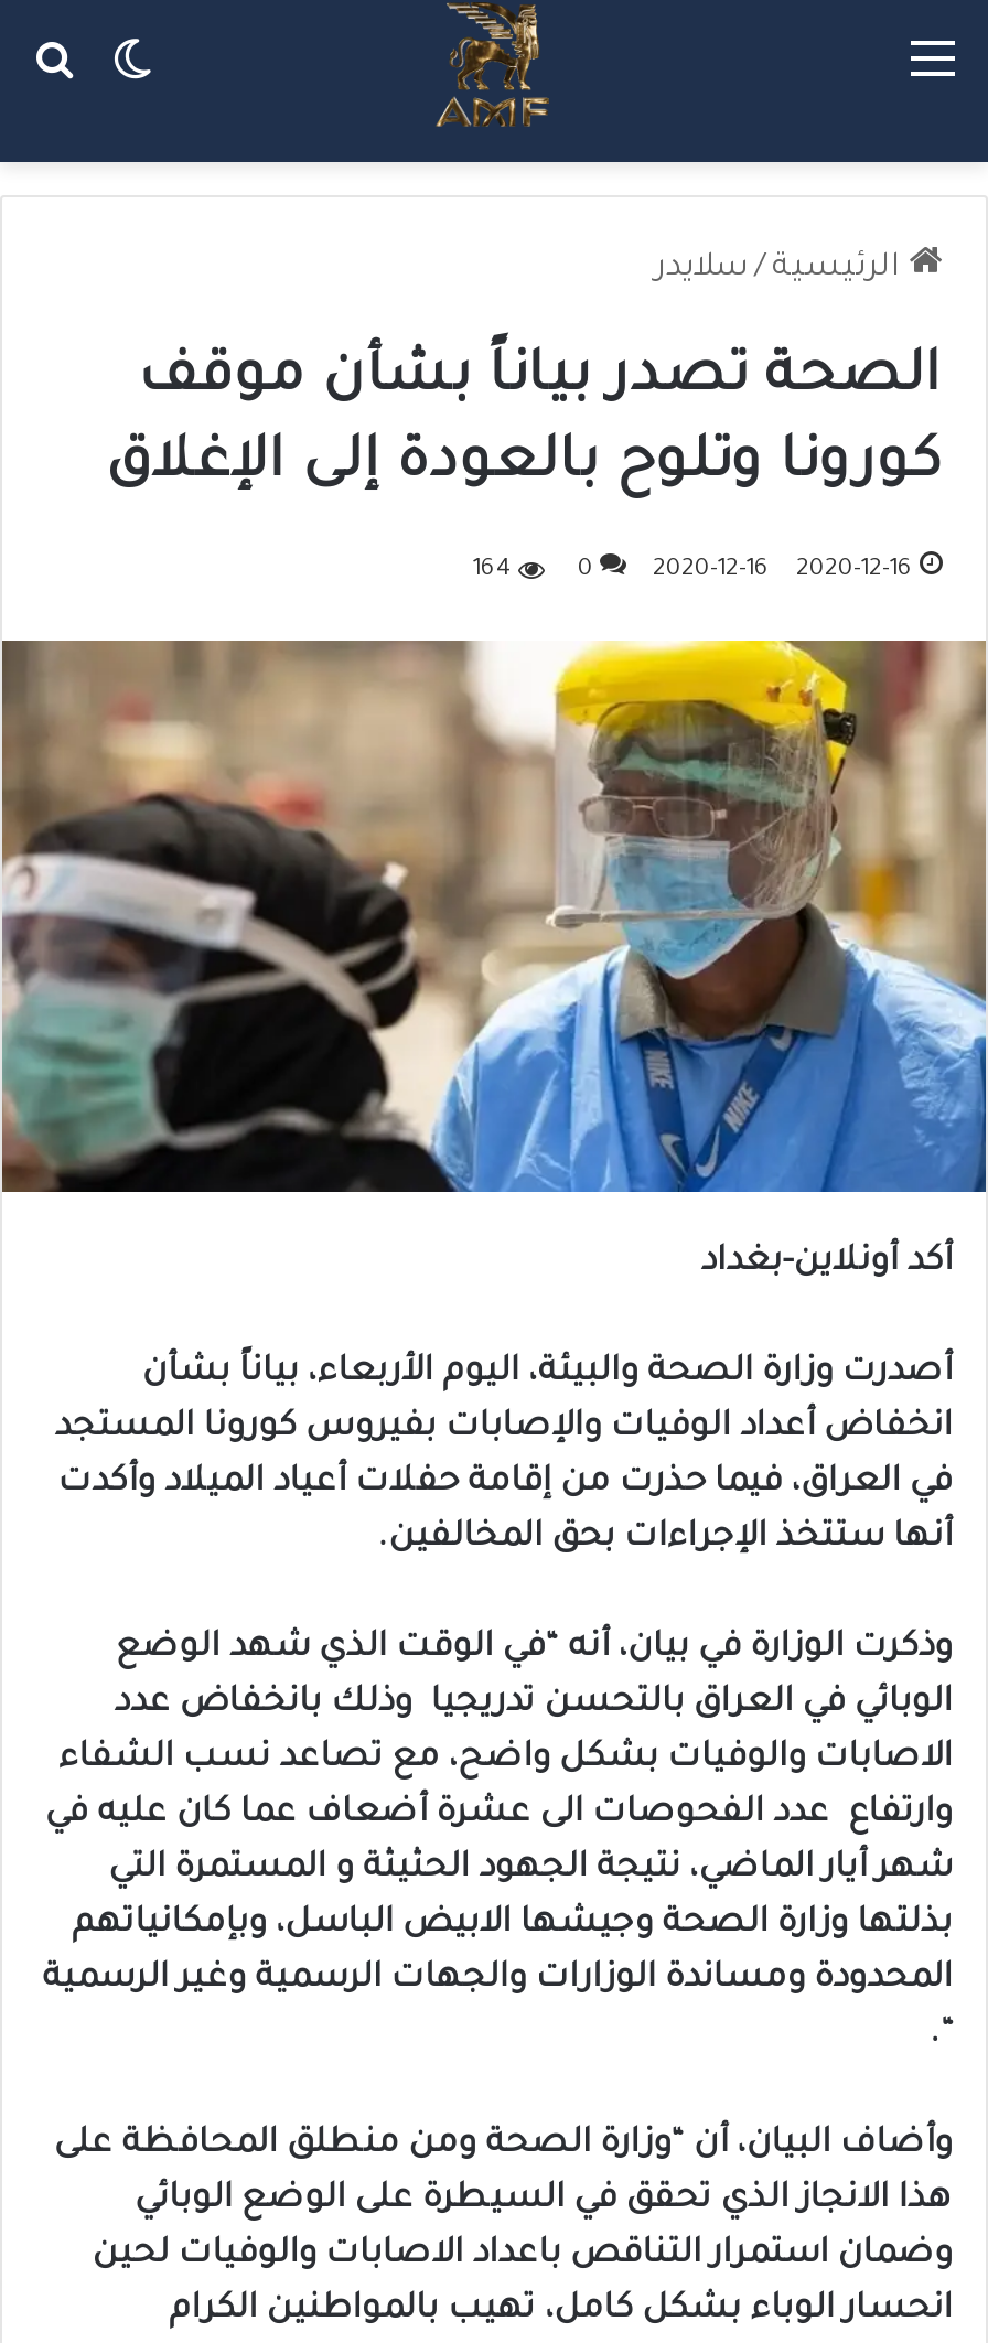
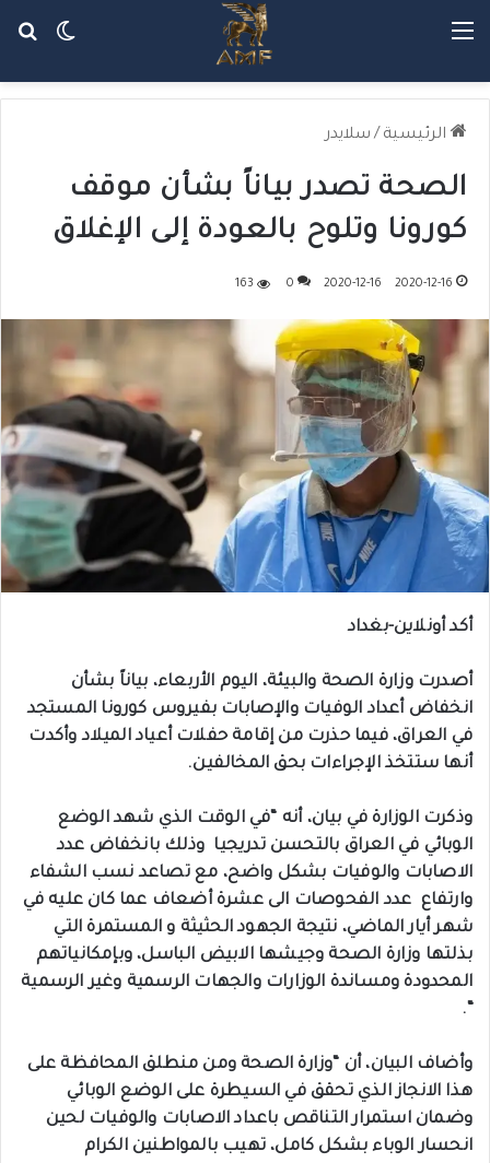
[472,557,512,583] 164 -> [235,278,254,291] 163

